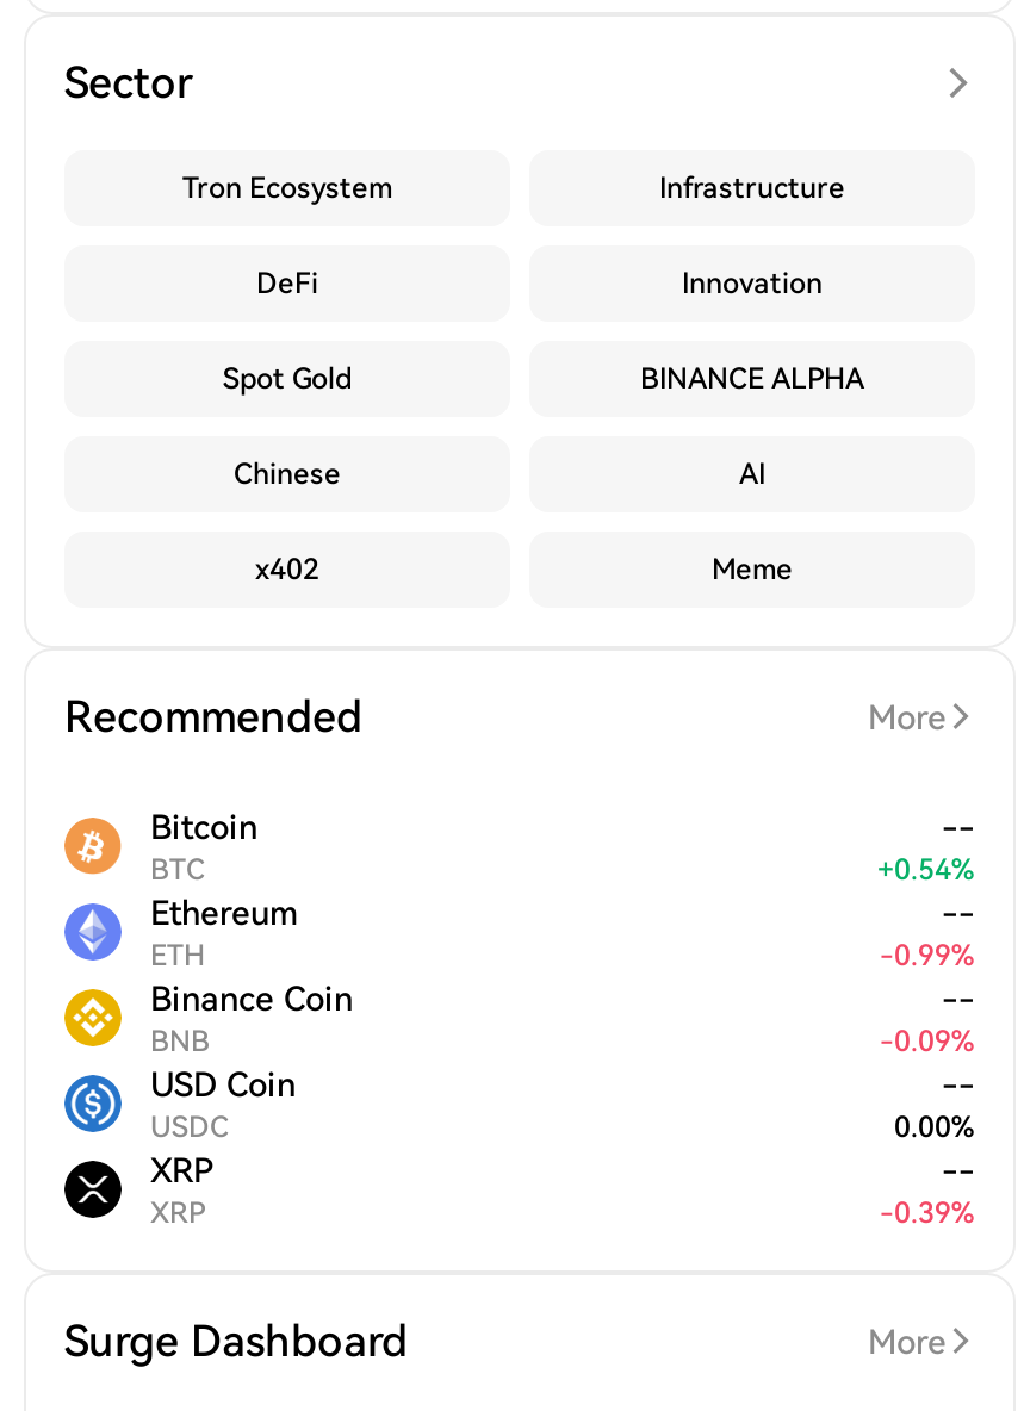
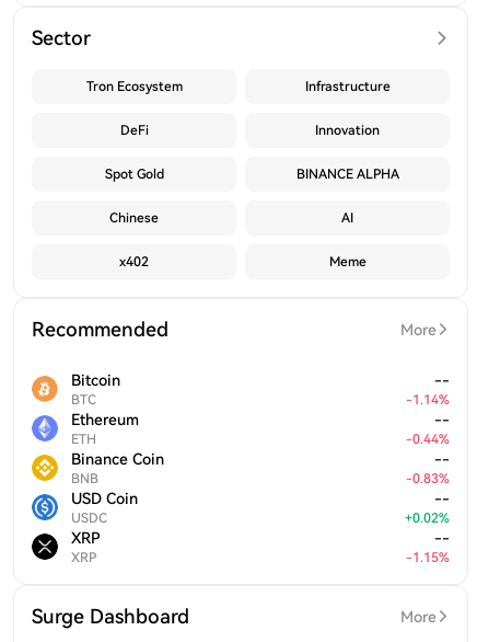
[877,853,975,887] +0.54% -> [406,392,450,408] -1.14%
[880,939,975,972] -0.99% -> [406,432,450,447] -0.44%
[880,1025,975,1058] -0.09% -> [406,471,450,486] -0.83%
[894,1111,975,1144] 0.00% -> [405,511,450,526] +0.02%
[880,1196,975,1230] -0.39% -> [406,550,450,565] -1.15%

